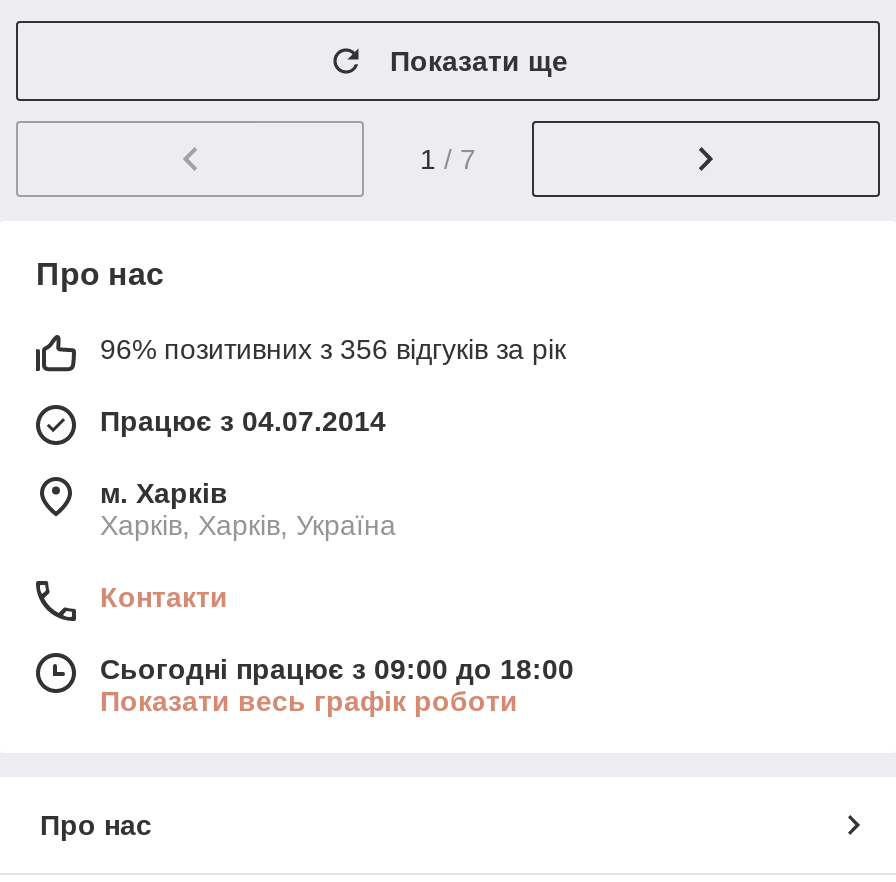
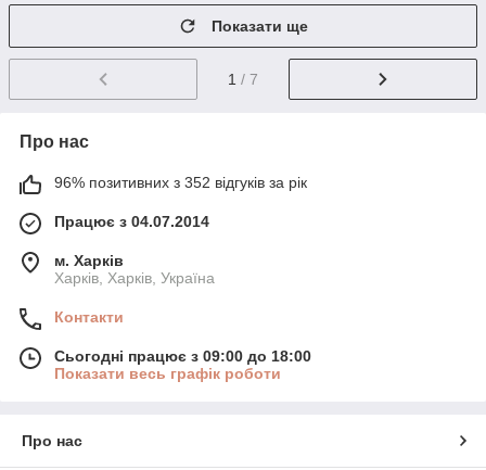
[100,333,566,365] 96% позитивних з 356 відгуків за рік -> [54,174,307,191] 96% позитивних з 352 відгуків за рік

